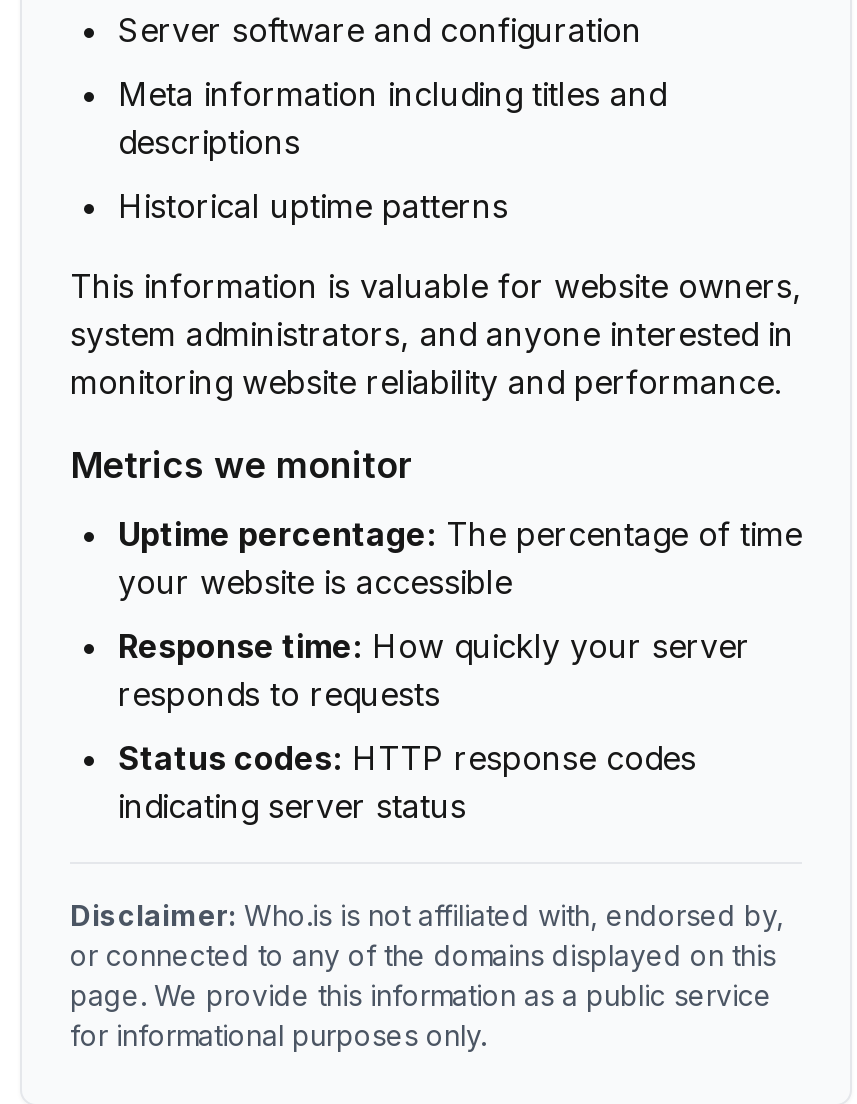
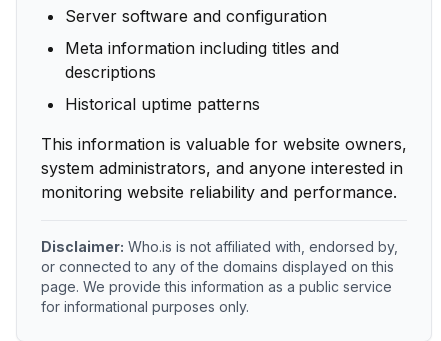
[70,444,802,826] Metrics we monitor | Uptime percentage: The percentage of time | your website is accessible | Response time: How quickly your server | responds to requests | Status codes: HTTP response codes | indicating server status -> none

